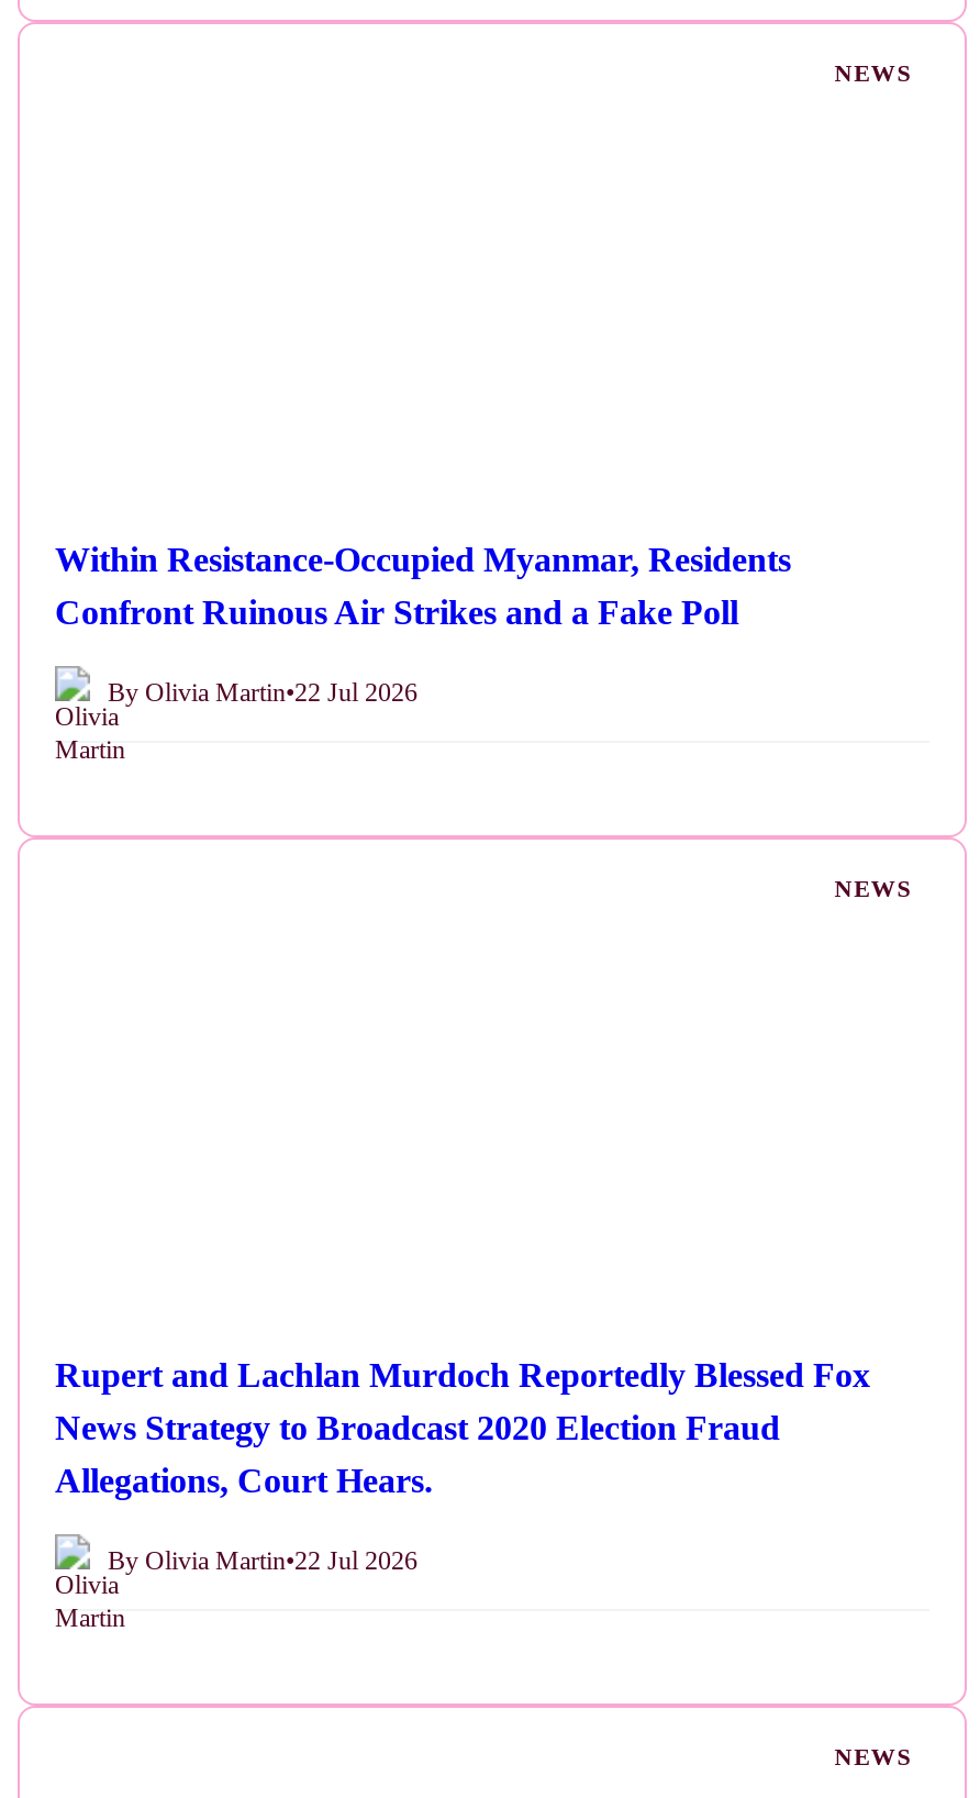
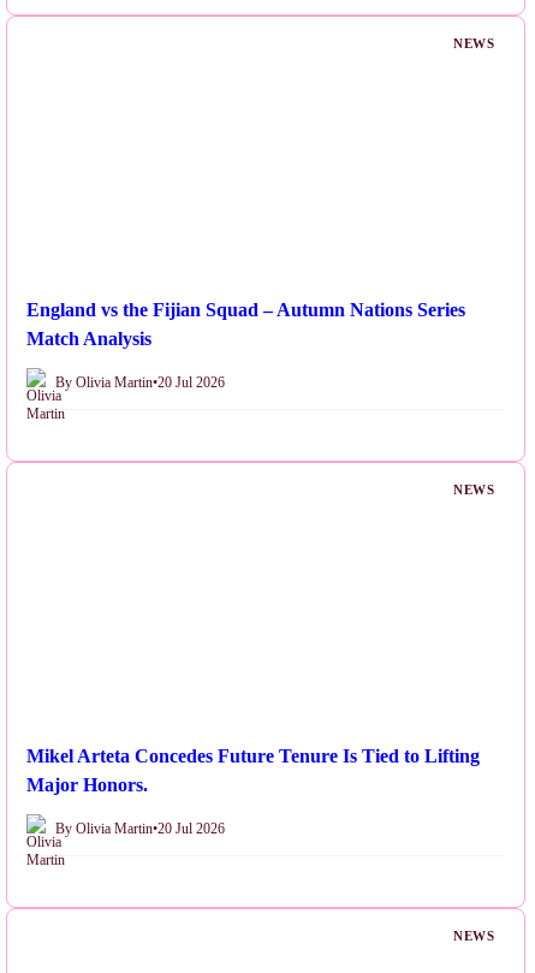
[55,541,791,631] Within Resistance-Occupied Myanmar, Residents | Confront Ruinous Air Strikes and a Fake Poll -> [26,300,465,349] England vs the Fijian Squad – Autumn Nations Series | Match Analysis
[108,677,417,707] By Olivia Martin•22 Jul 2026 -> [55,374,225,391] By Olivia Martin•20 Jul 2026
[55,1357,870,1500] Rupert and Lachlan Murdoch Reportedly Blessed Fox | News Strategy to Broadcast 2020 Election Fraud | Allegations, Court Hears. -> [26,746,480,795] Mikel Arteta Concedes Future Tenure Is Tied to Lifting | Major Honors.
[108,1545,417,1576] By Olivia Martin•22 Jul 2026 -> [55,820,225,837] By Olivia Martin•20 Jul 2026

